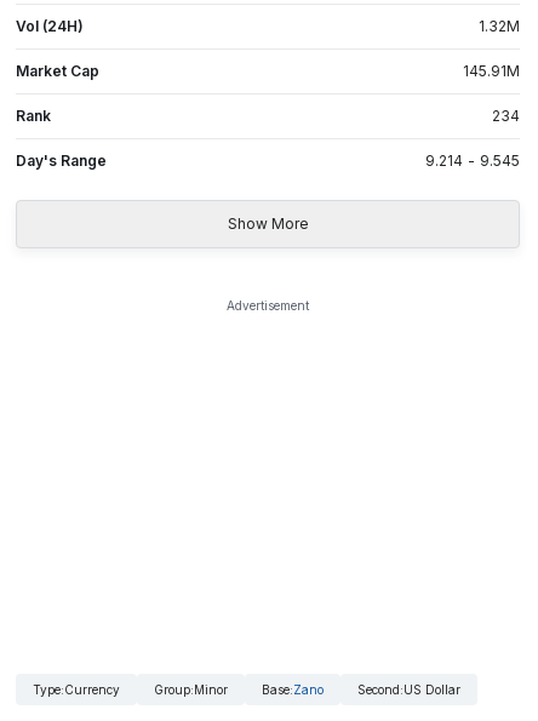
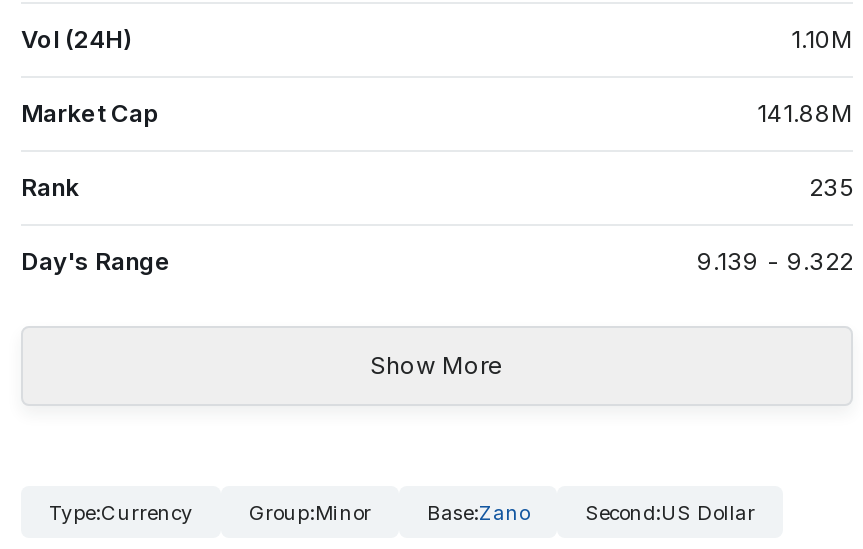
[479,17,520,35] 1.32M -> [791,24,853,54] 1.10M
[463,62,520,80] 145.91M -> [757,98,853,128] 141.88M
[492,106,520,125] 234 -> [809,172,853,202] 235
[425,151,520,169] 9.214 - 9.545 -> [697,246,853,276] 9.139 - 9.322
[227,298,309,312] Advertisement -> none

